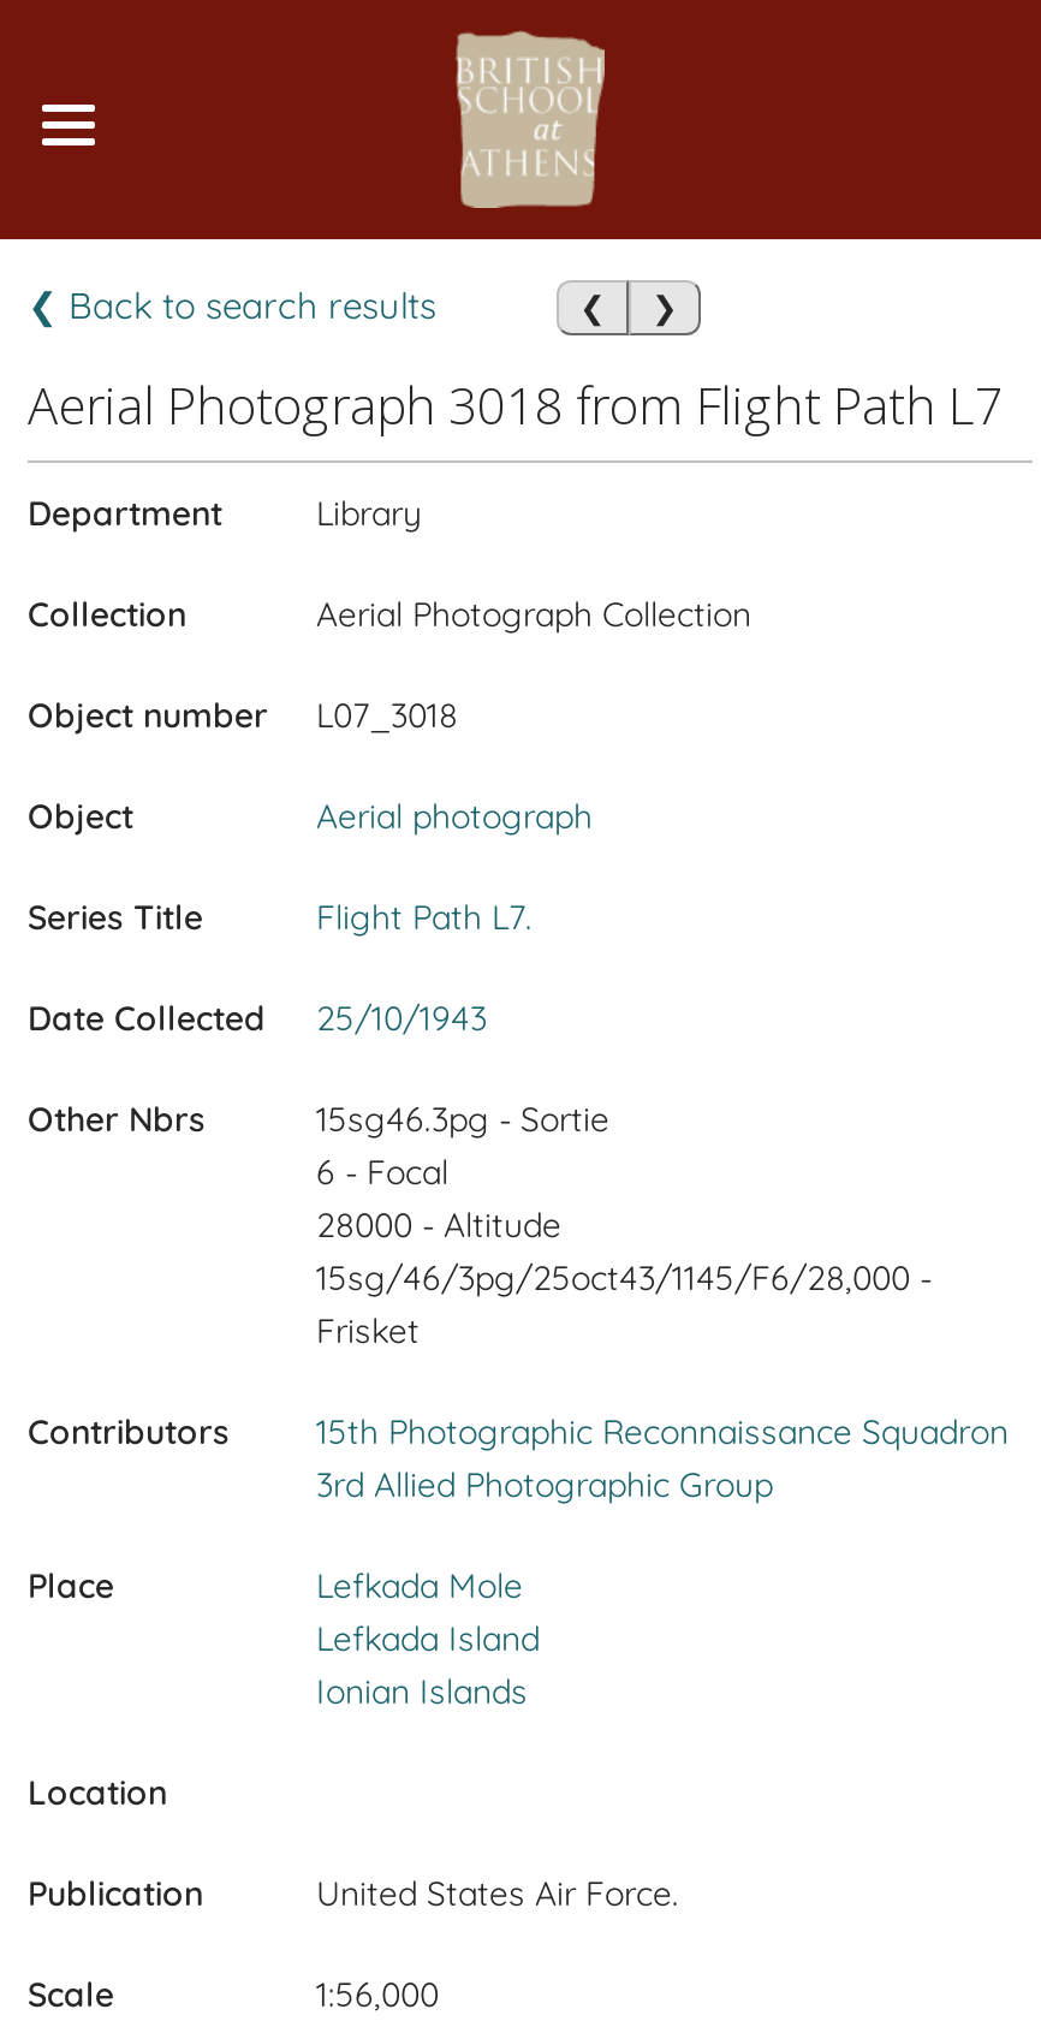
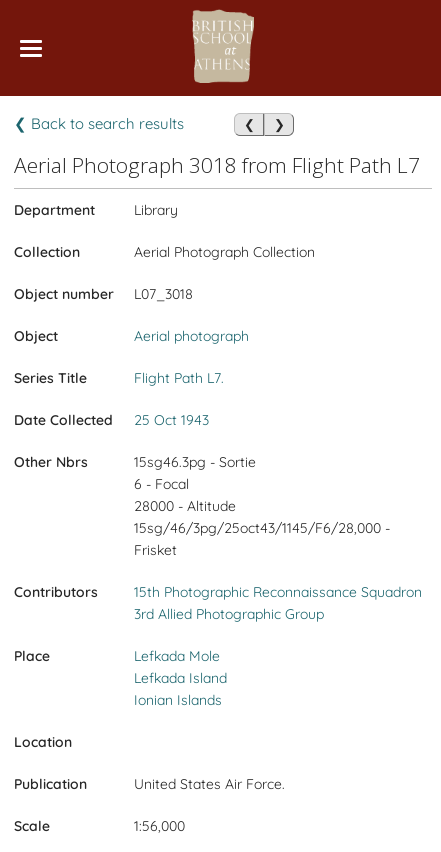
[28,997,487,1040] Date Collected 25/10/1943 -> [14,411,209,429] Date Collected 25 Oct 1943

